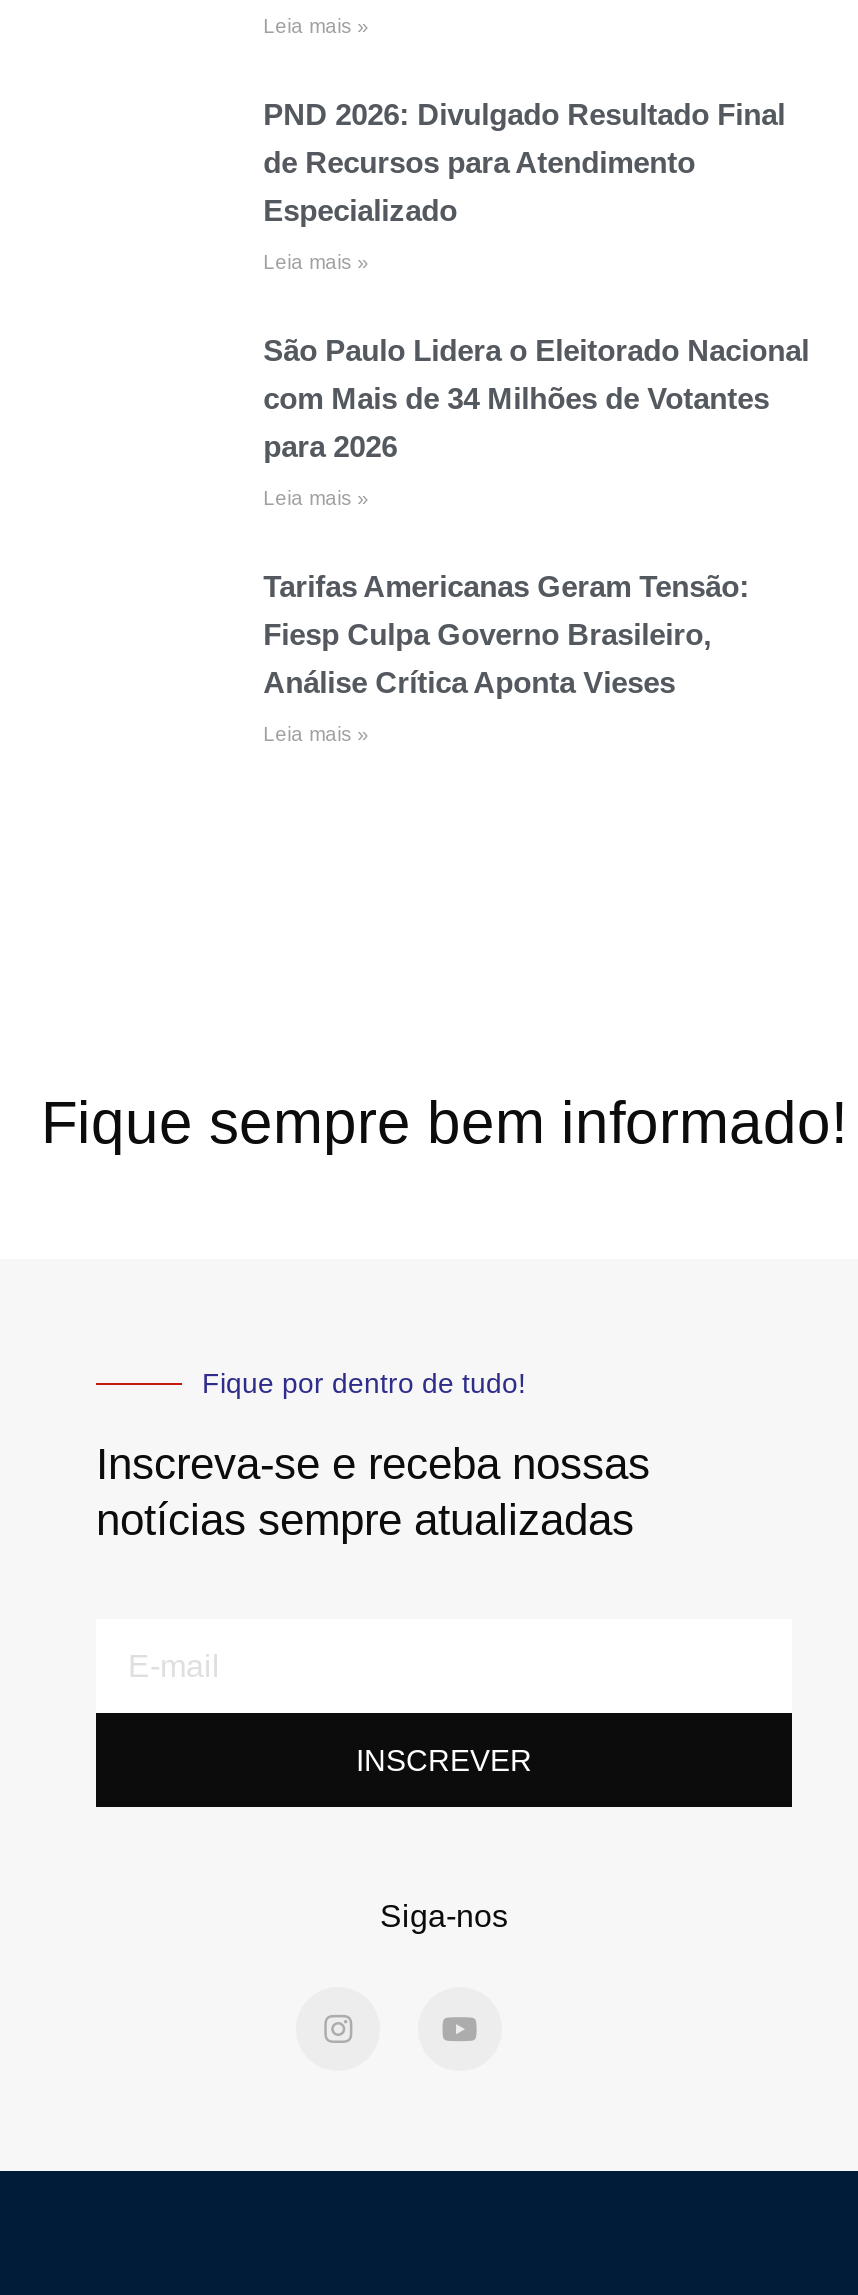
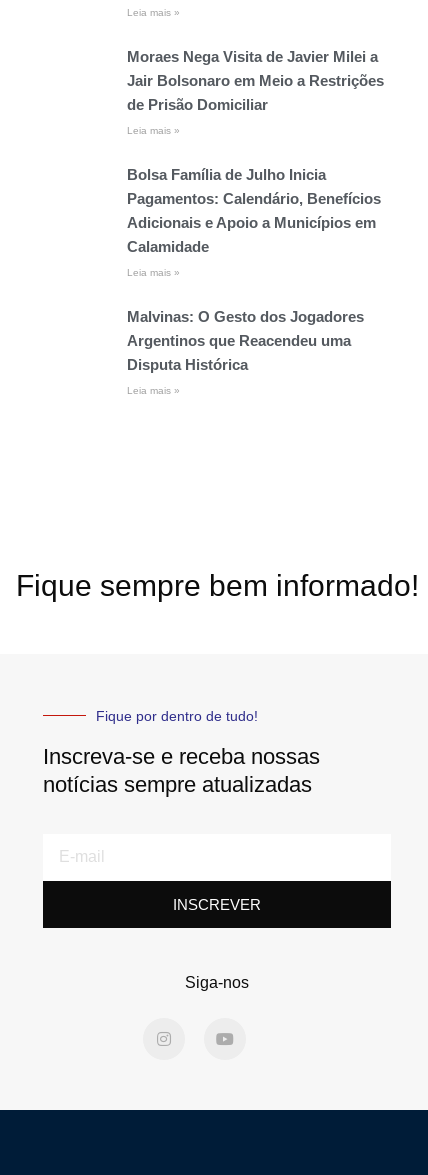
[263,97,785,227] PND 2026: Divulgado Resultado Final | de Recursos para Atendimento | Especializado -> [127,48,384,113] Moraes Nega Visita de Javier Milei a | Jair Bolsonaro em Meio a Restrições | de Prisão Domiciliar
[263,333,809,463] São Paulo Lidera o Eleitorado Nacional | com Mais de 34 Milhões de Votantes | para 2026 -> [127,166,381,255] Bolsa Família de Julho Inicia | Pagamentos: Calendário, Benefícios | Adicionais e Apoio a Municípios em | Calamidade
[263,569,749,699] Tarifas Americanas Geram Tensão: | Fiesp Culpa Governo Brasileiro, | Análise Crítica Aponta Vieses -> [127,308,364,373] Malvinas: O Gesto dos Jogadores | Argentinos que Reacendeu uma | Disputa Histórica

